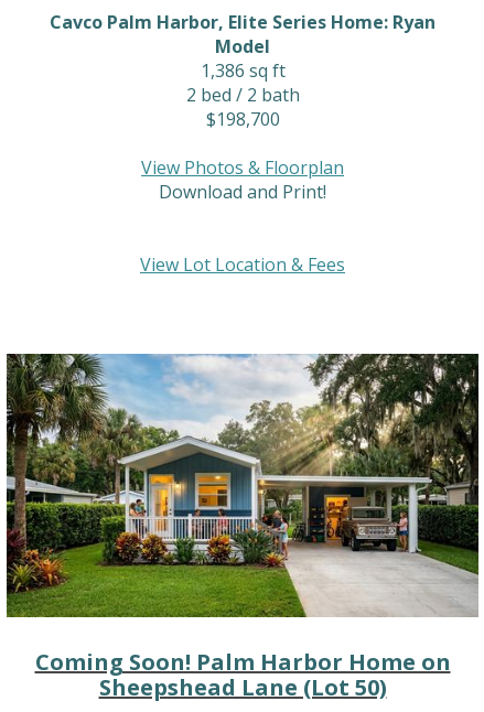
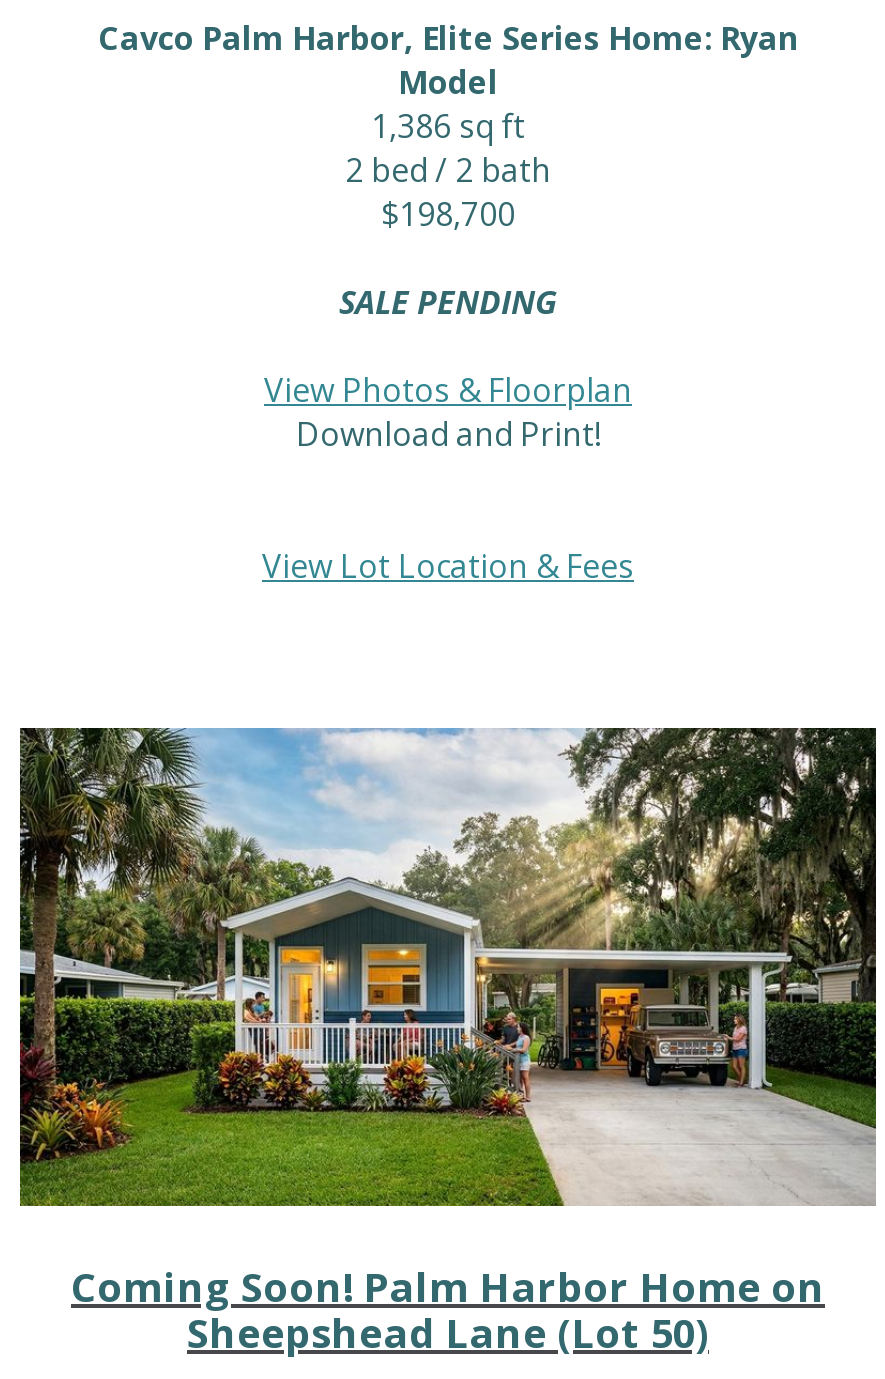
none -> [339,279,557,323] SALE PENDING

